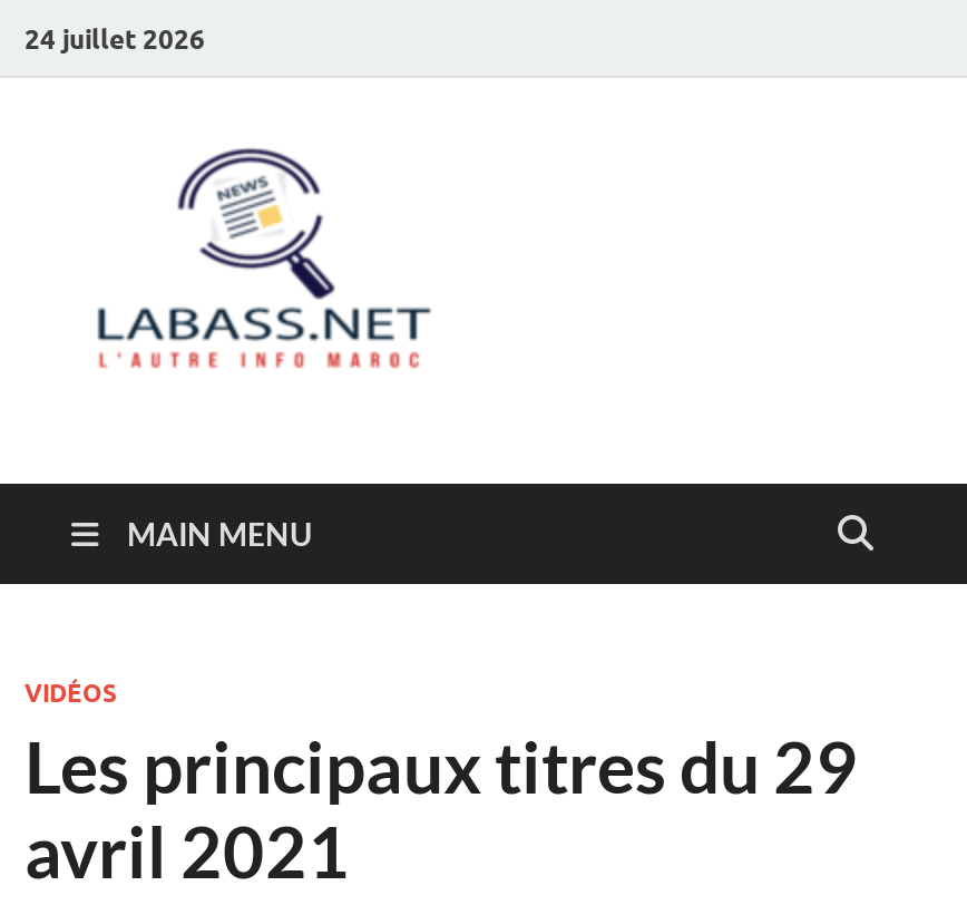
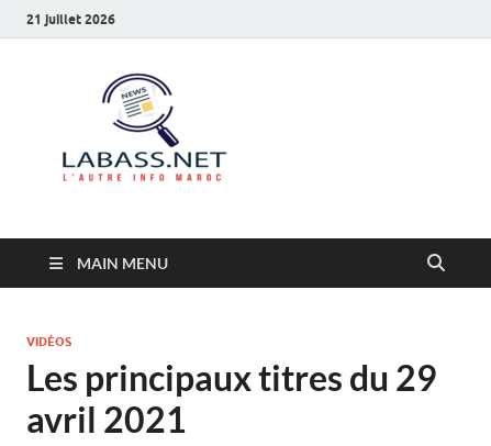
[25,21,205,55] 24 juillet 2026 -> [26,10,115,27] 21 juillet 2026

